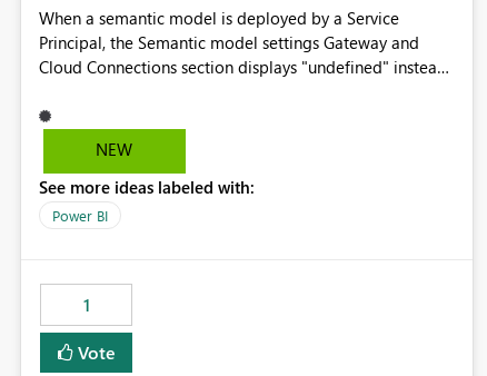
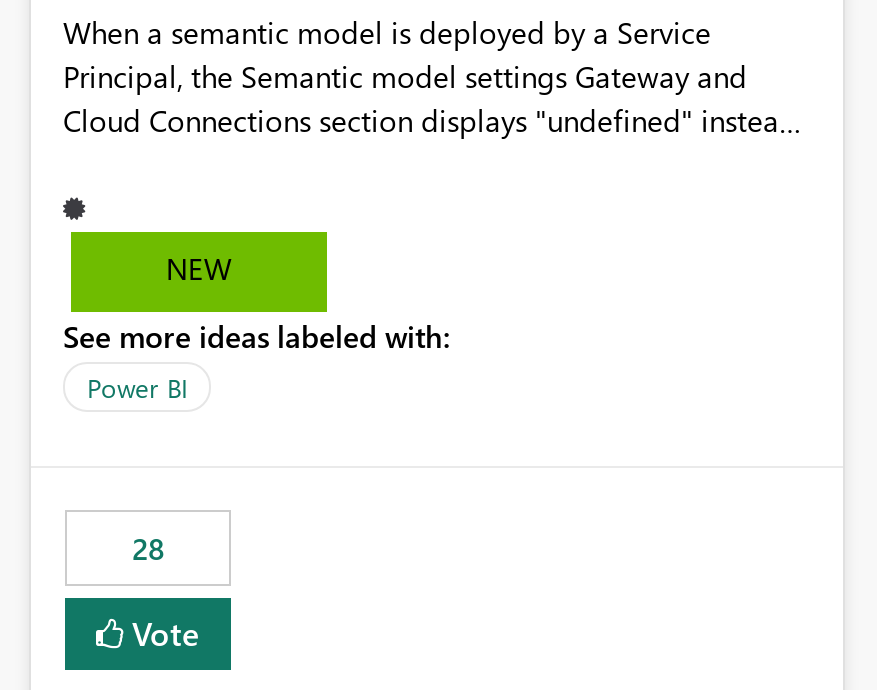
[83,294,90,316] 1 -> [132,529,164,569] 28

